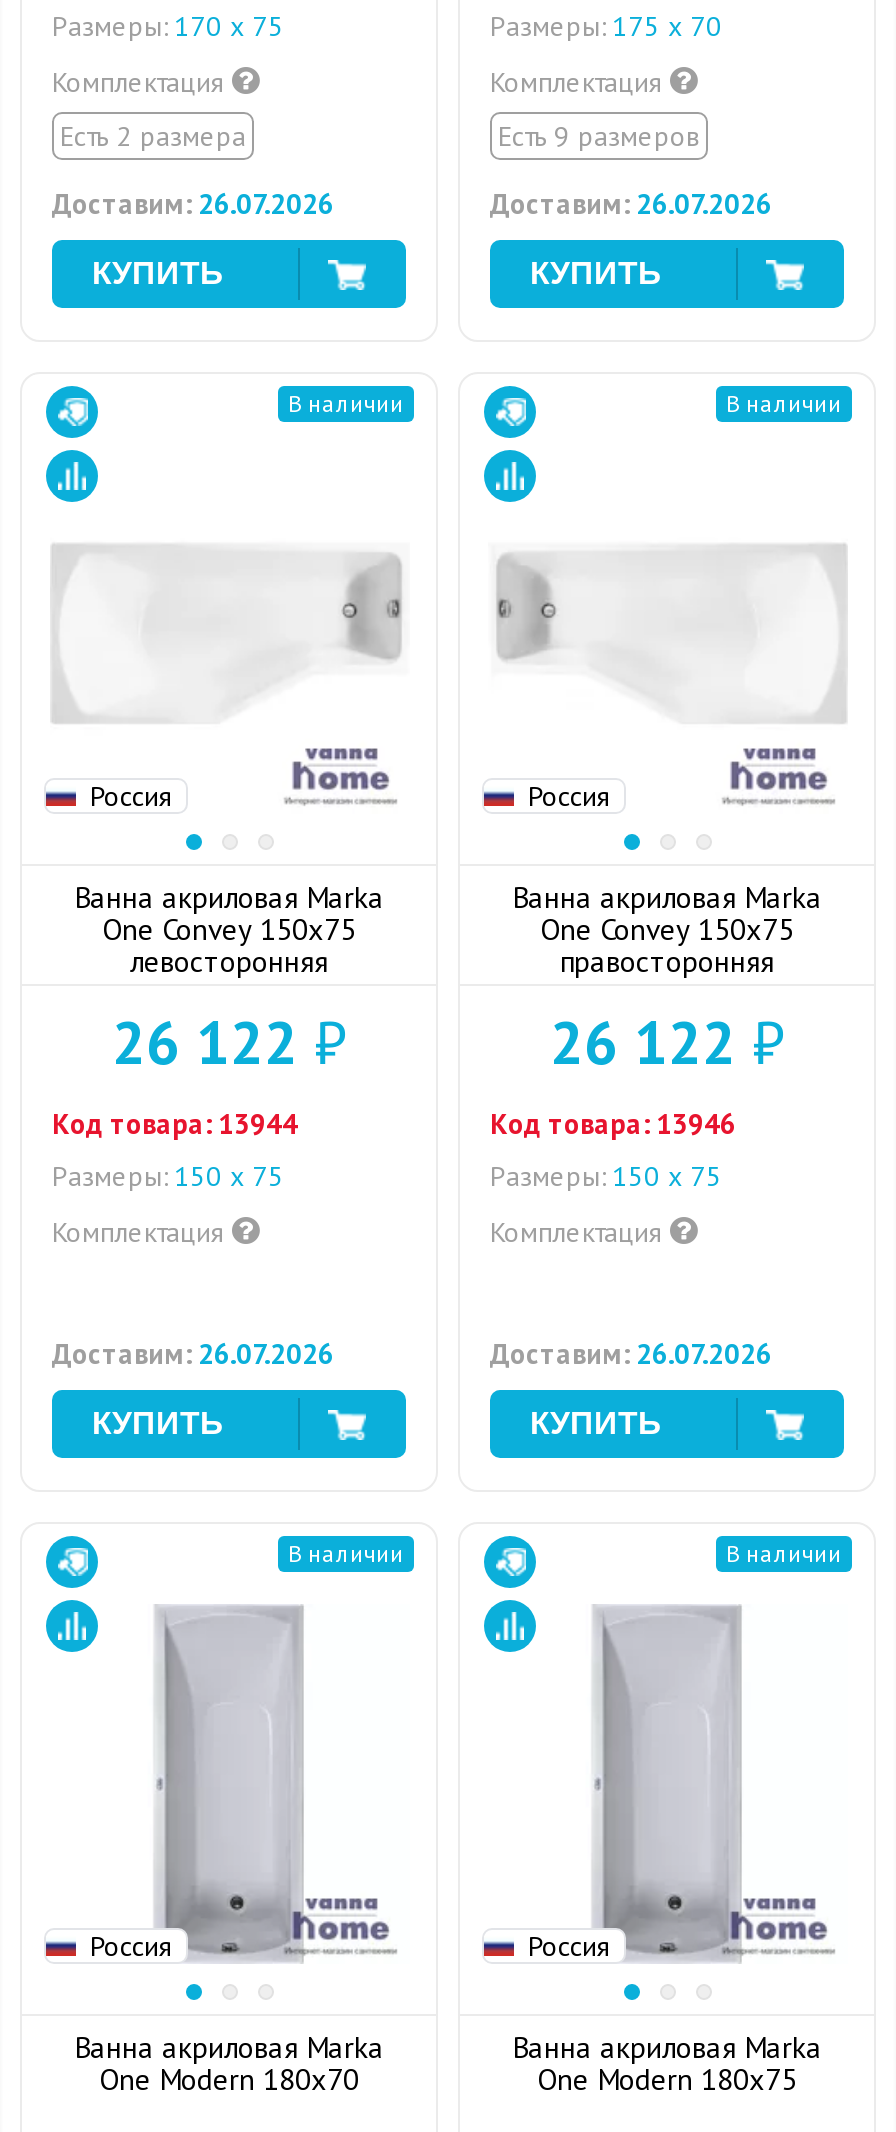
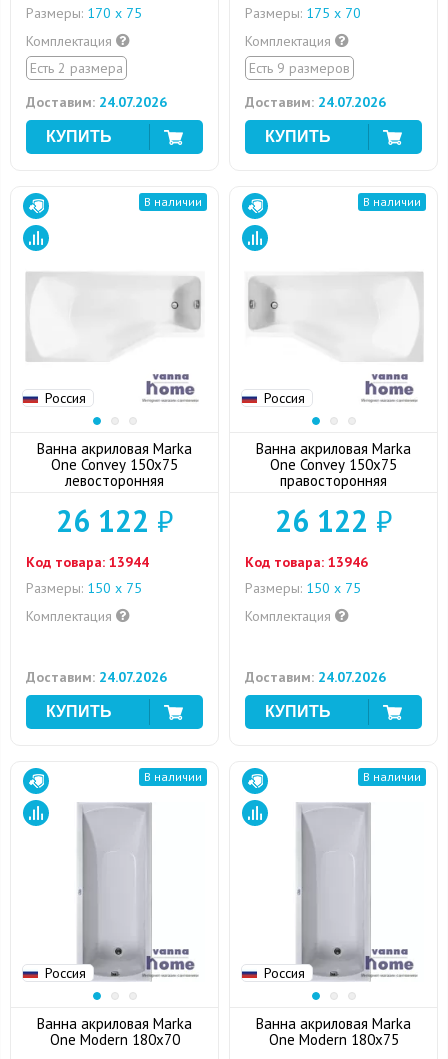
[52,186,334,222] Доставим: 26.07.2026 -> [26,93,167,111] Доставим: 24.07.2026
[490,186,772,222] Доставим: 26.07.2026 -> [245,93,386,111] Доставим: 24.07.2026
[52,1336,334,1372] Доставим: 26.07.2026 -> [26,668,167,686] Доставим: 24.07.2026
[490,1336,772,1372] Доставим: 26.07.2026 -> [245,668,386,686] Доставим: 24.07.2026

